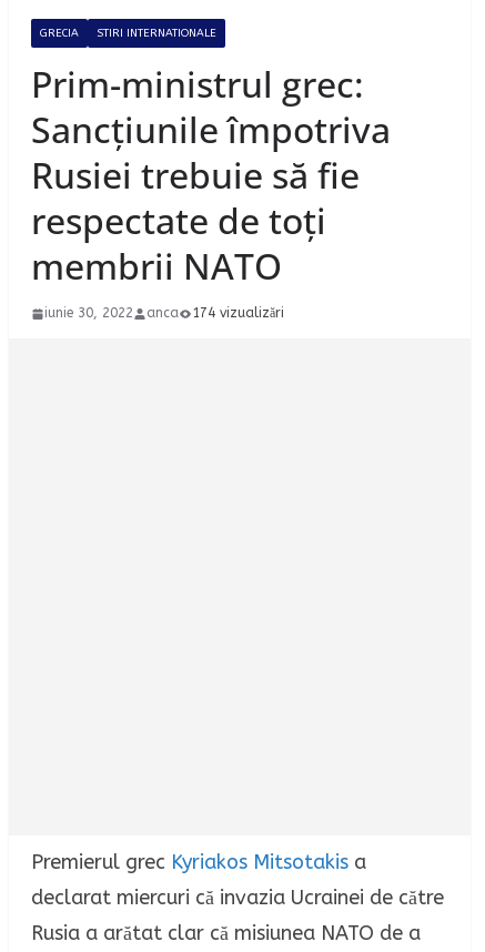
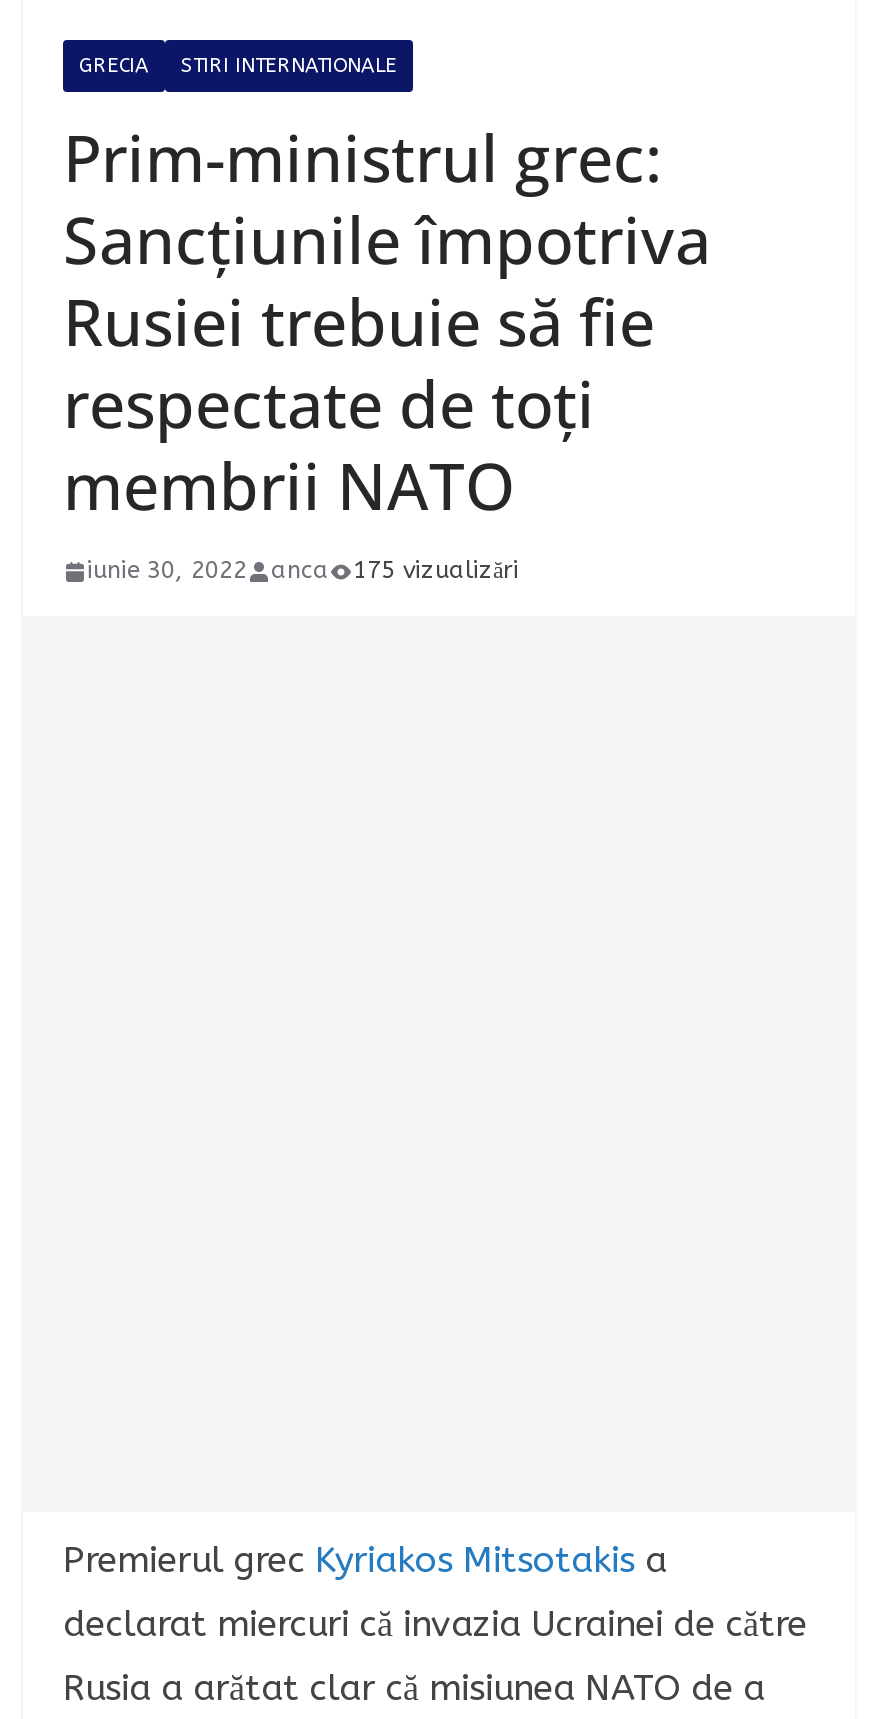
[44,306,284,321] iunie 30, 2022 anca 174 vizualizări -> [87,557,519,585] iunie 30, 2022 anca 175 vizualizări

